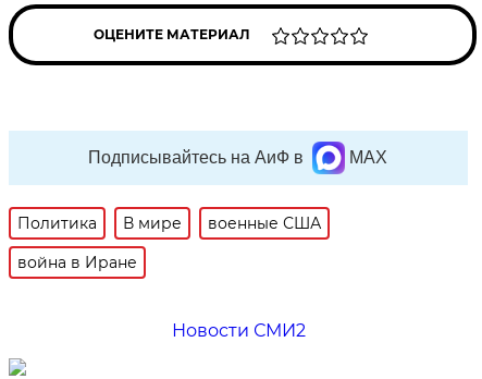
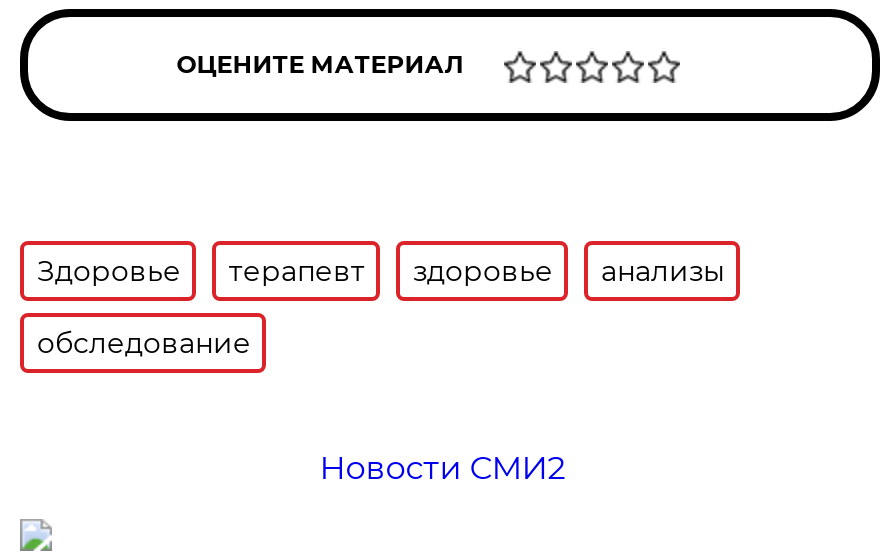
[18,148,388,272] Подписывайтесь на АиФ в | MAX | Политика | В мире | военные США | война в Иране -> [37,253,725,361] Здоровье | терапевт | здоровье | анализы | обследование

